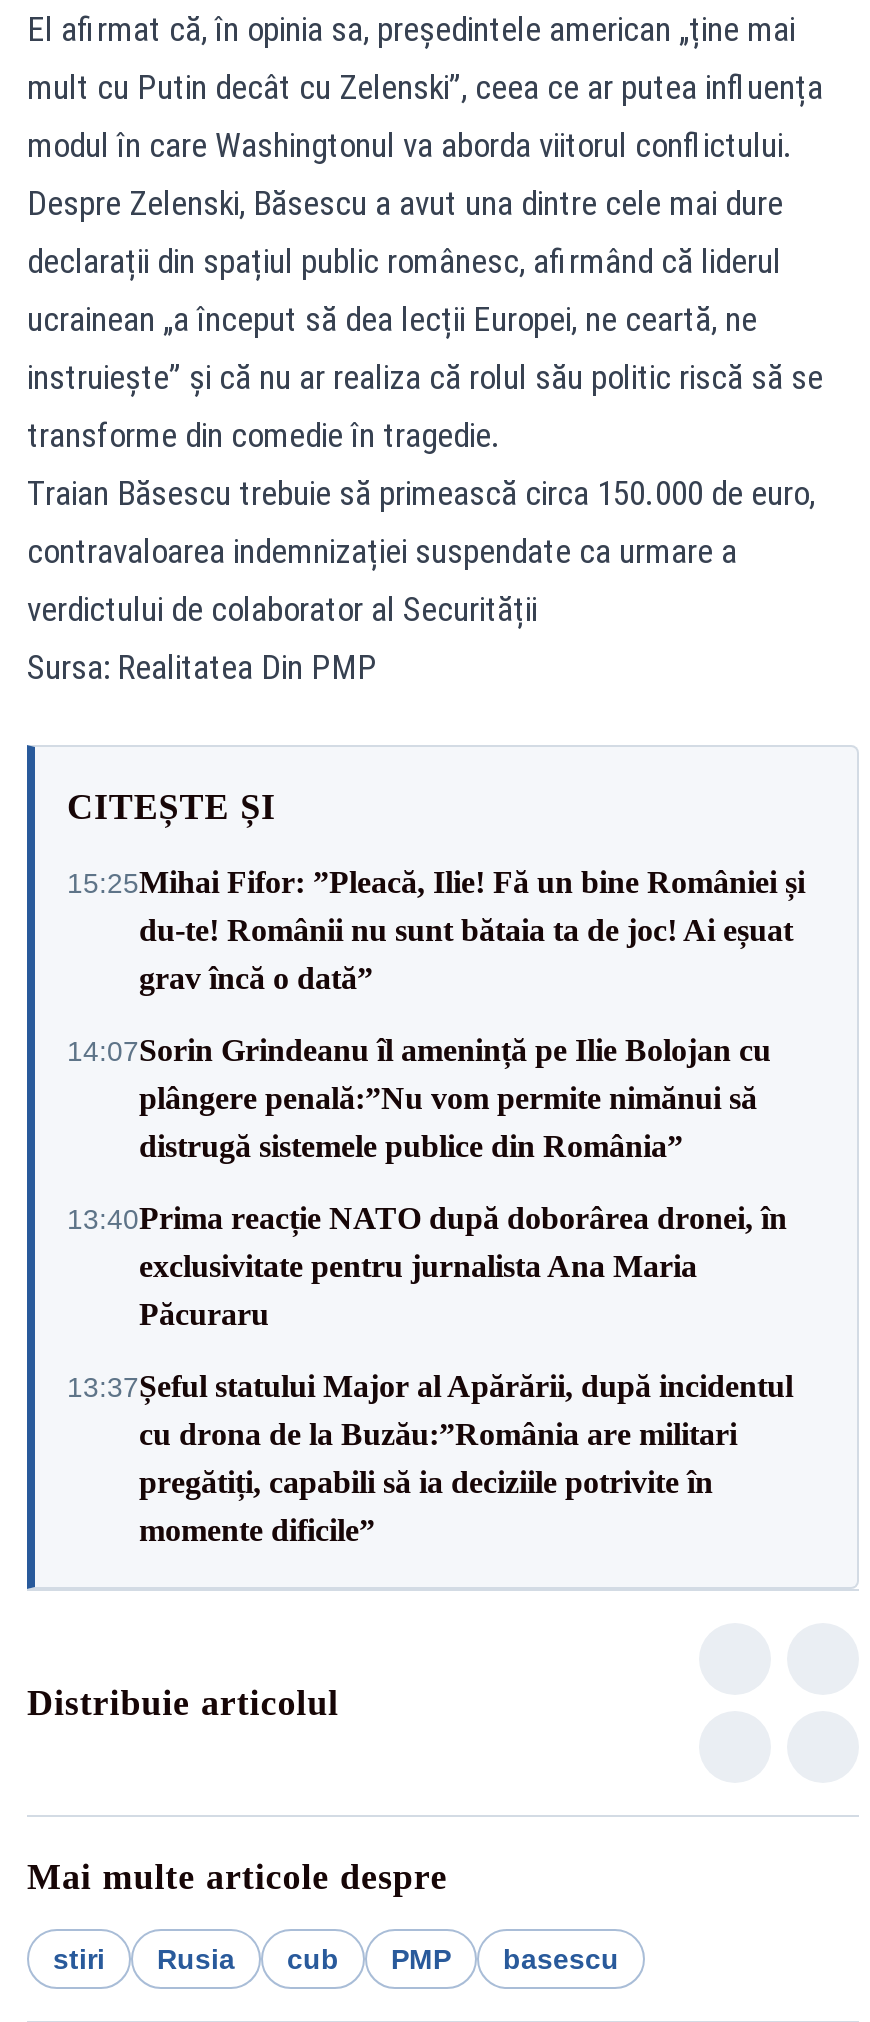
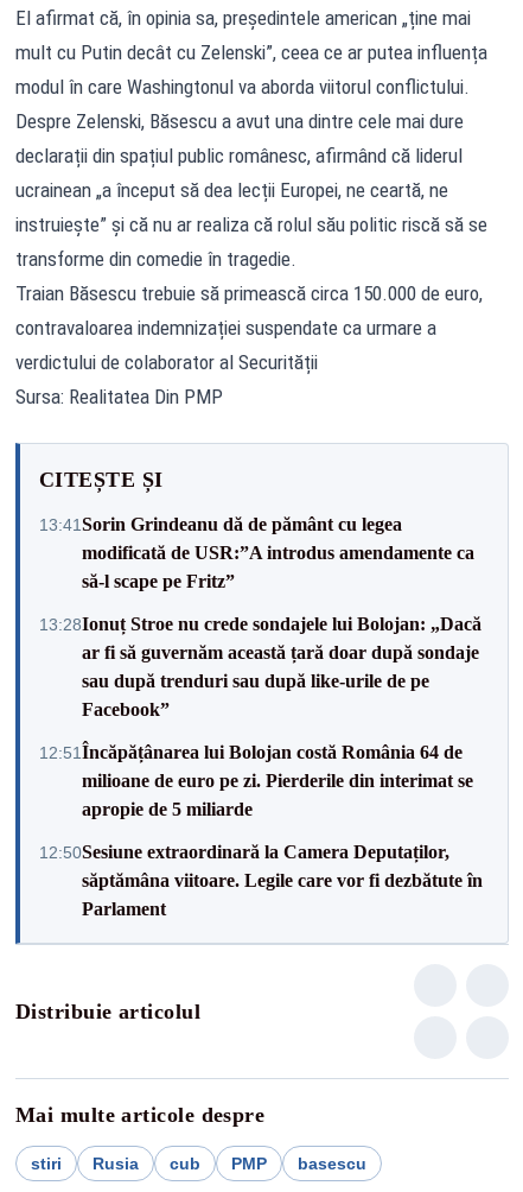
[67,865,805,995] 15:25Mihai Fifor: ”Pleacă, Ilie! Fă un bine României și | du-te! Românii nu sunt bătaia ta de joc! Ai eșuat | grav încă o dată” -> [39,513,474,591] 13:41Sorin Grindeanu dă de pământ cu legea | modificată de USR:”A introdus amendamente ca | să-l scape pe Fritz”
[67,1033,771,1163] 14:07Sorin Grindeanu îl amenință pe Ilie Bolojan cu | plângere penală:”Nu vom permite nimănui să | distrugă sistemele publice din România” -> [39,613,481,719] 13:28Ionuț Stroe nu crede sondajele lui Bolojan: „Dacă | ar fi să guvernăm această țară doar după sondaje | sau după trenduri sau după like-urile de pe | Facebook”
[67,1201,787,1331] 13:40Prima reacție NATO după doborârea dronei, în | exclusivitate pentru jurnalista Ana Maria | Păcuraru -> [39,741,473,819] 12:51Încăpățânarea lui Bolojan costă România 64 de | milioane de euro pe zi. Pierderile din interimat se | apropie de 5 miliarde
[67,1369,793,1547] 13:37Șeful statului Major al Apărării, după incidentul | cu drona de la Buzău:”România are militari | pregătiți, capabili să ia deciziile potrivite în | momente dificile” -> [39,841,483,918] 12:50Sesiune extraordinară la Camera Deputaților, | săptămâna viitoare. Legile care vor fi dezbătute în | Parlament

